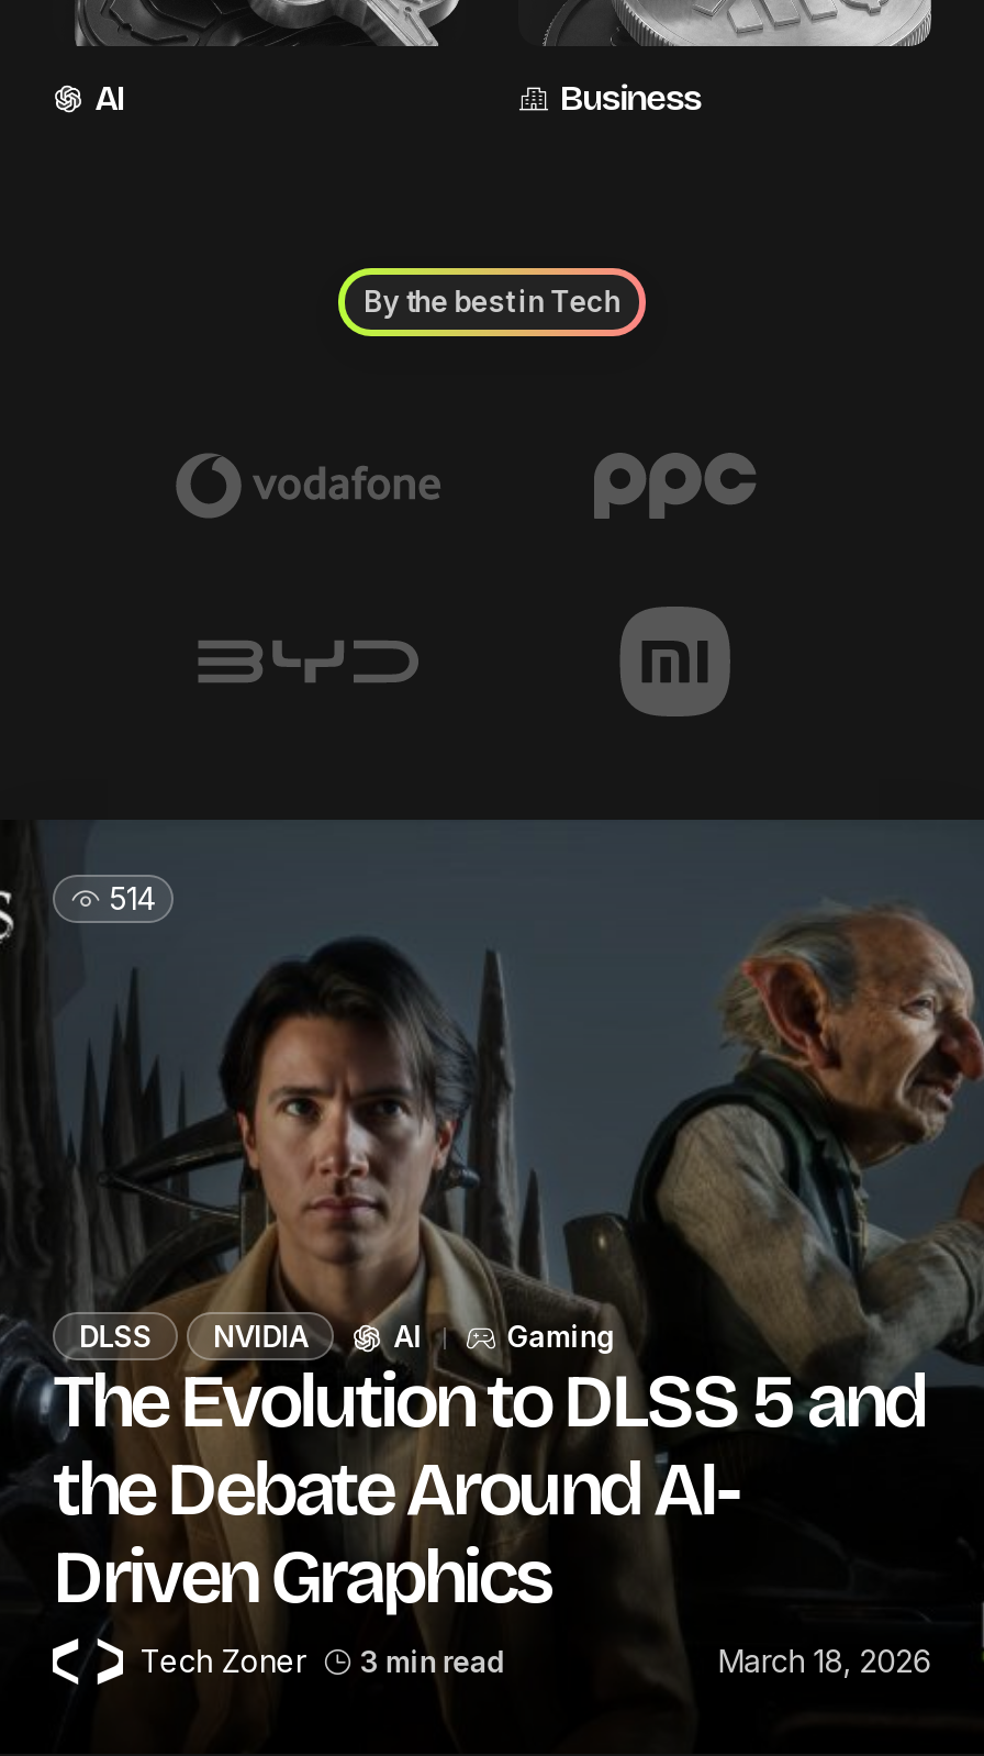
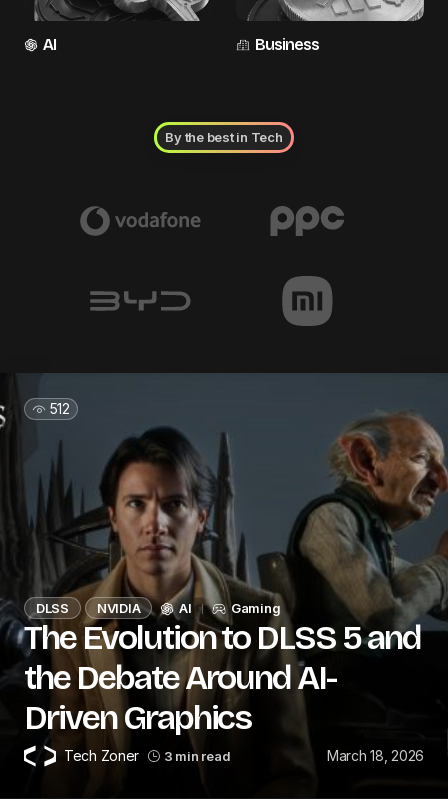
[109,879,156,916] 514 -> [50,400,70,417] 512

